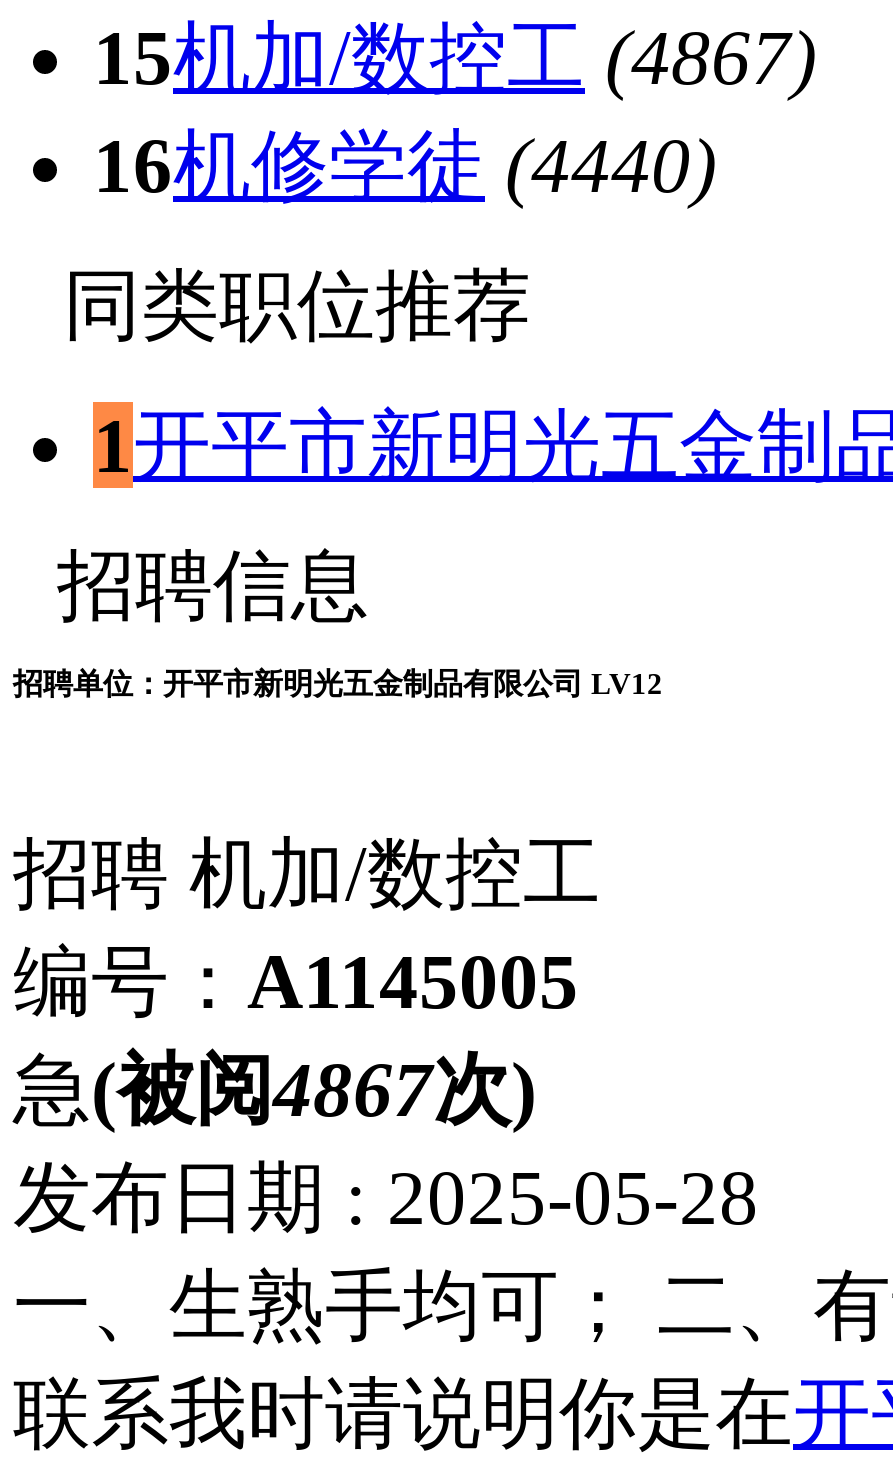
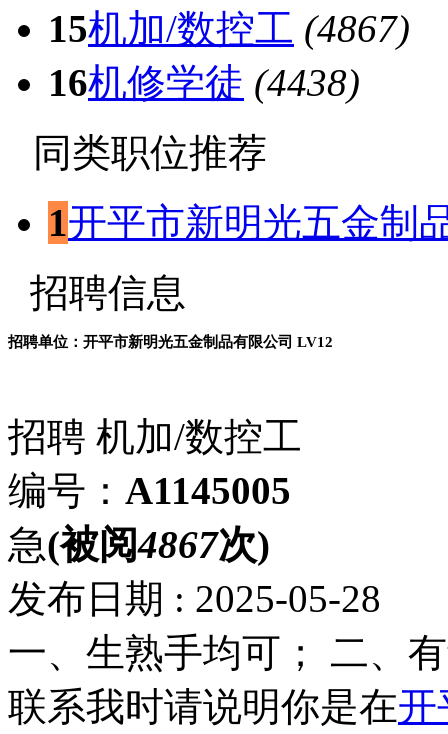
[93,121,717,207] 16机修学徒 (4440) -> [48,60,360,103] 16机修学徒 (4438)

